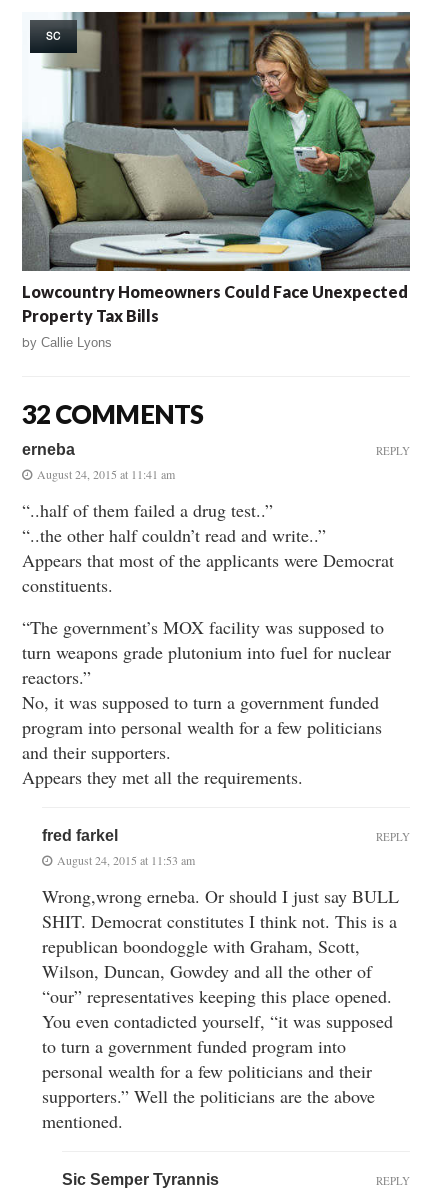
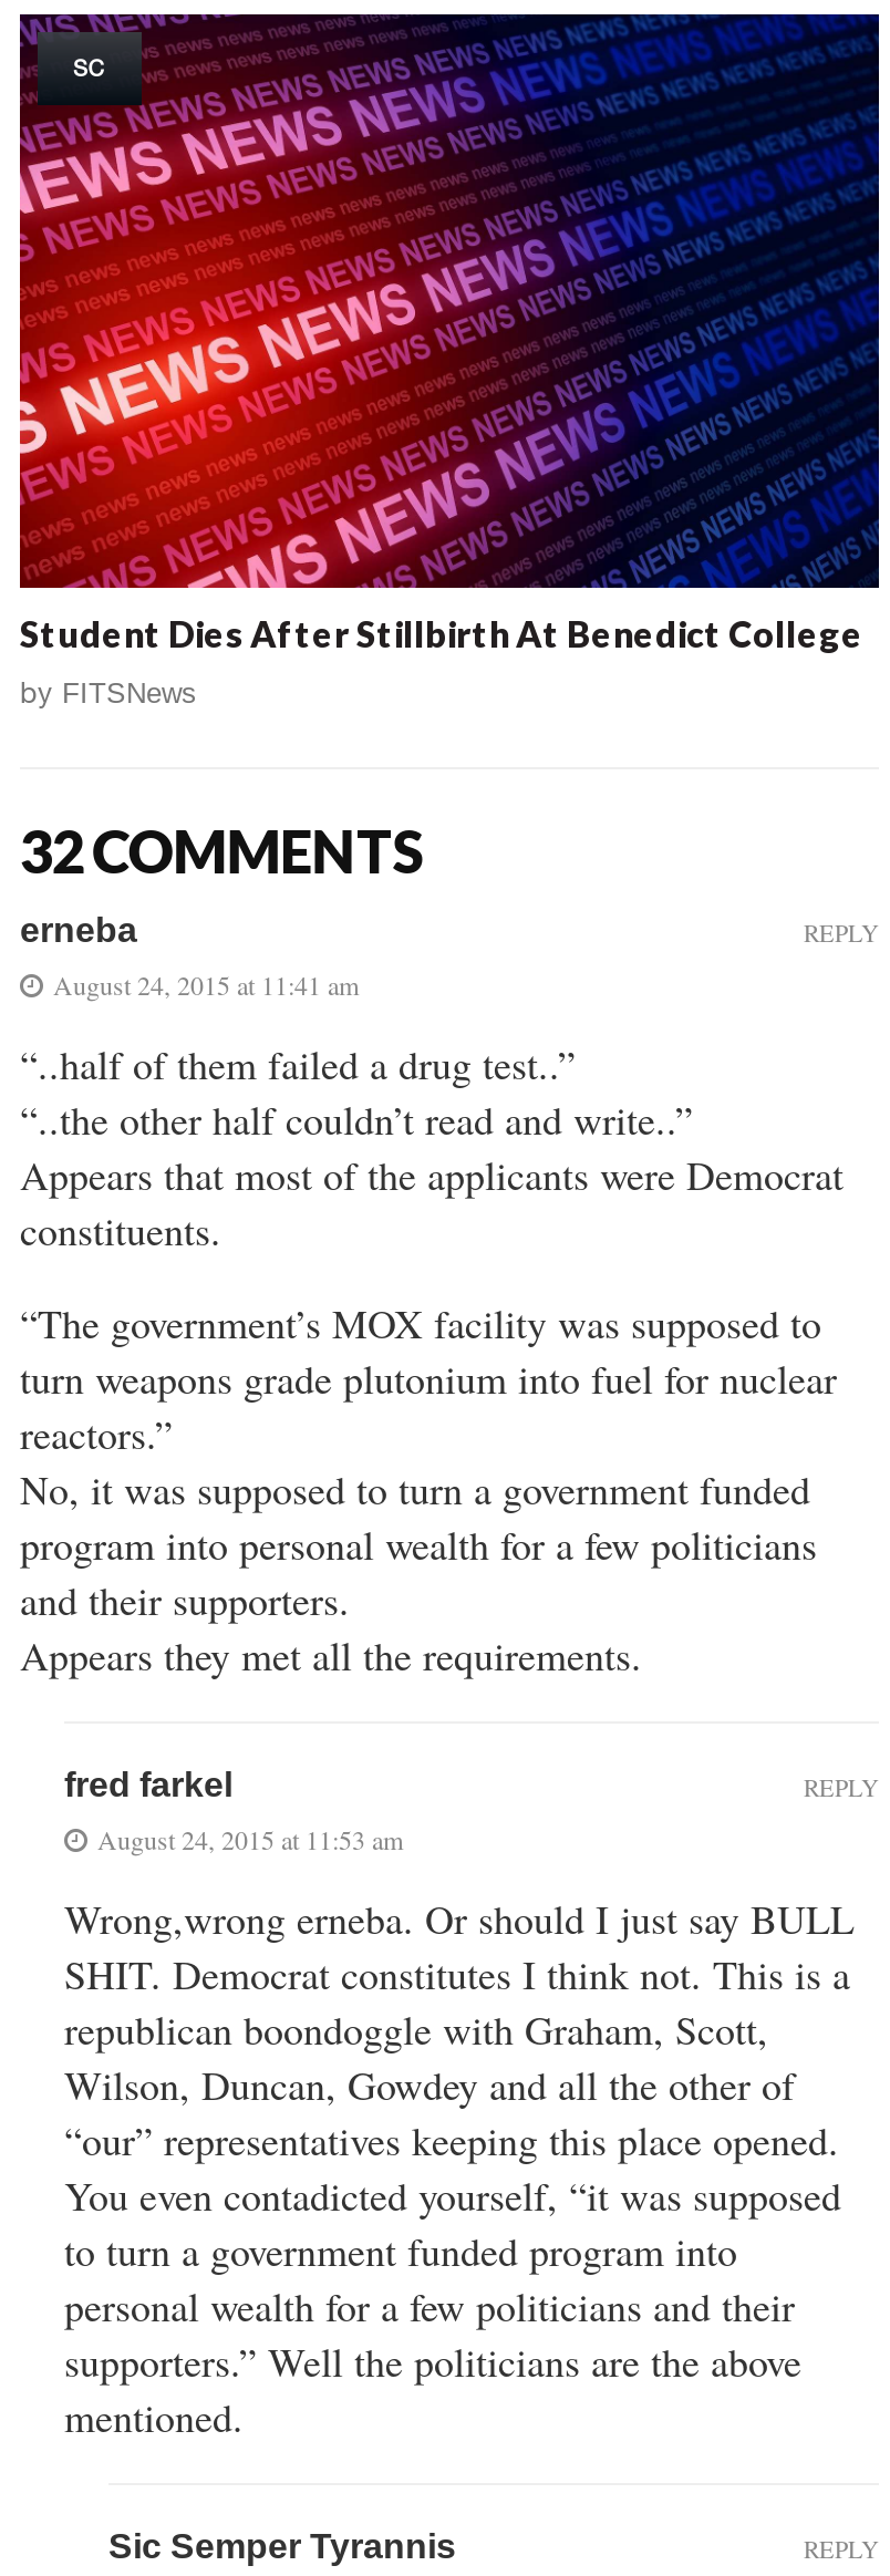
[21,11,411,325] [image] | Lowcountry Homeowners Could Face Unexpected | Property Tax Bills -> [18,12,881,654] [image] | Student Dies After Stillbirth At Benedict College
[22,335,112,350] by Callie Lyons -> [20,676,197,709] by FITSNews

